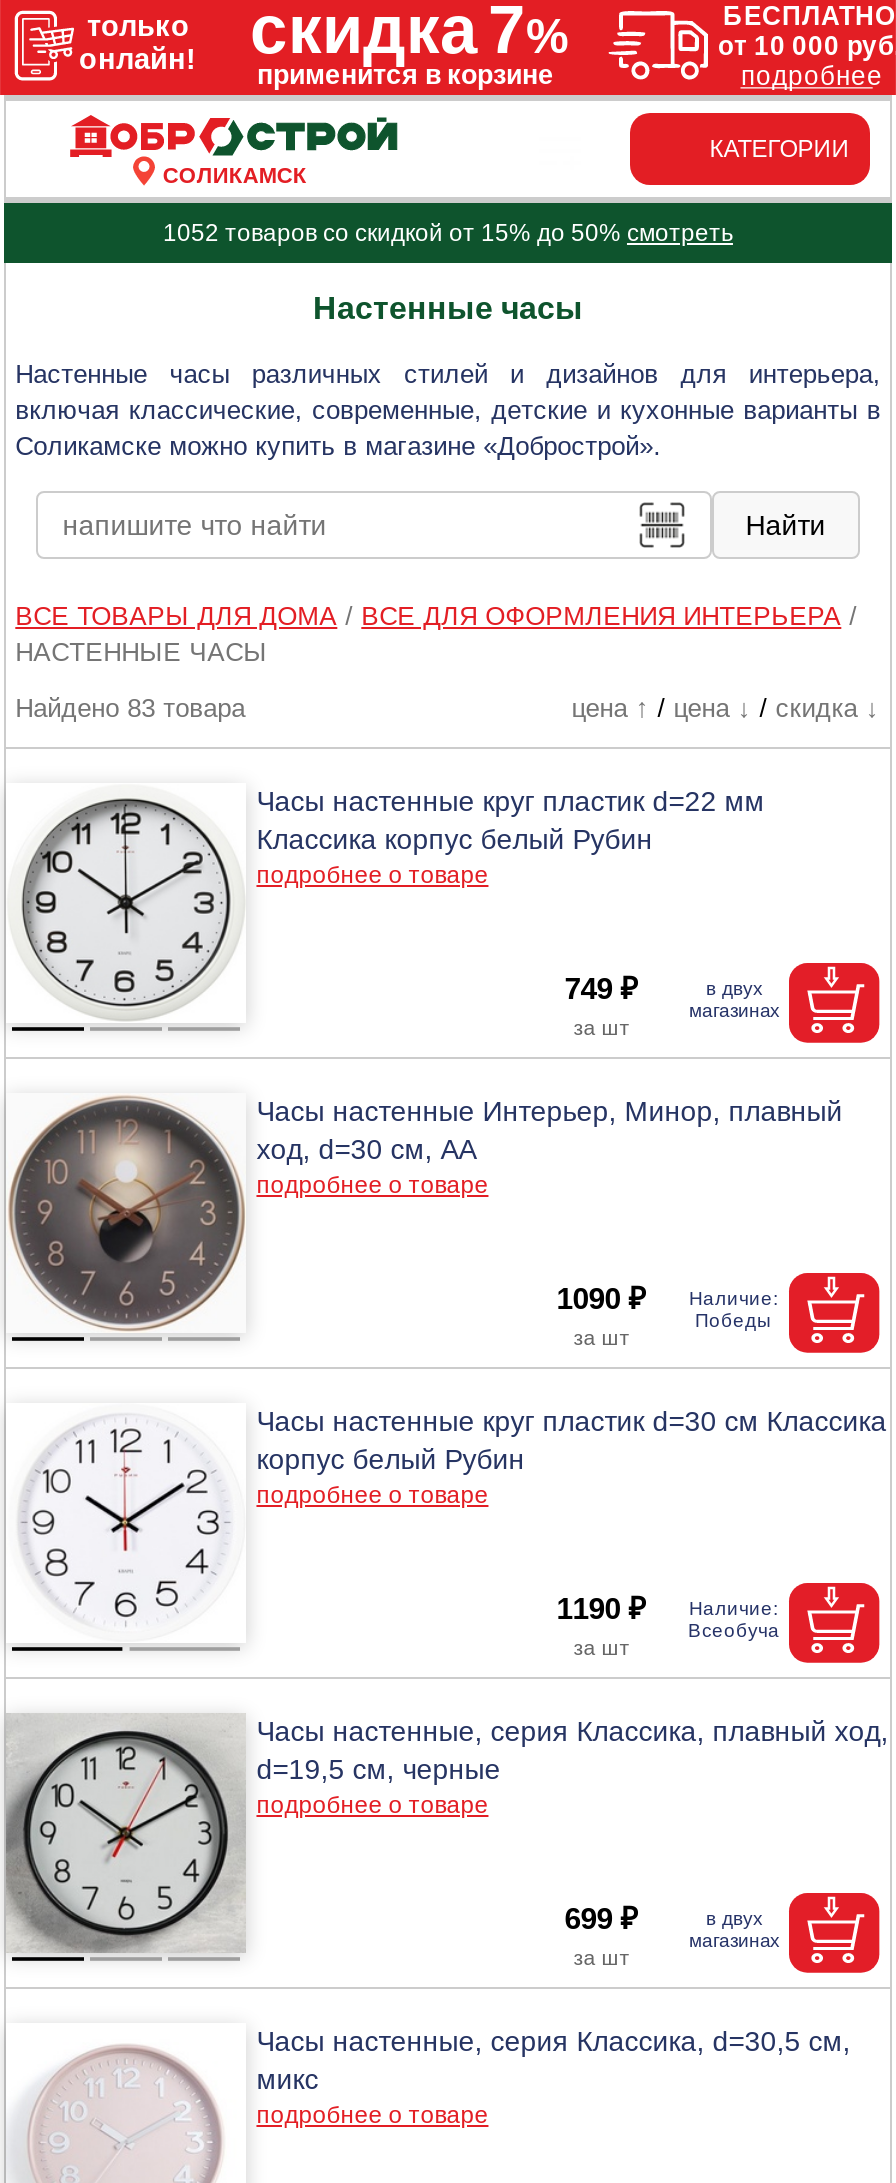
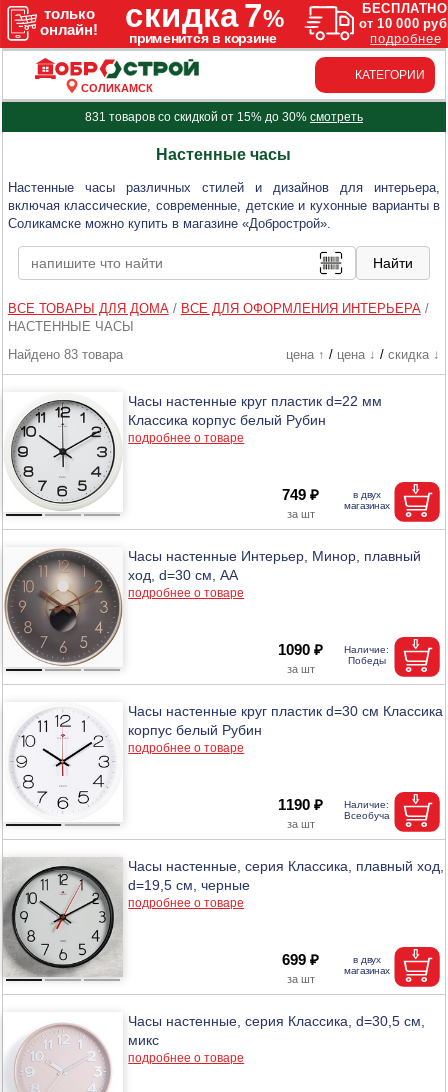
[163,219,733,247] 1052 товаров со скидкой от 15% до 50% смотреть -> [85,110,363,124] 831 товаров со скидкой от 15% до 30% смотреть

